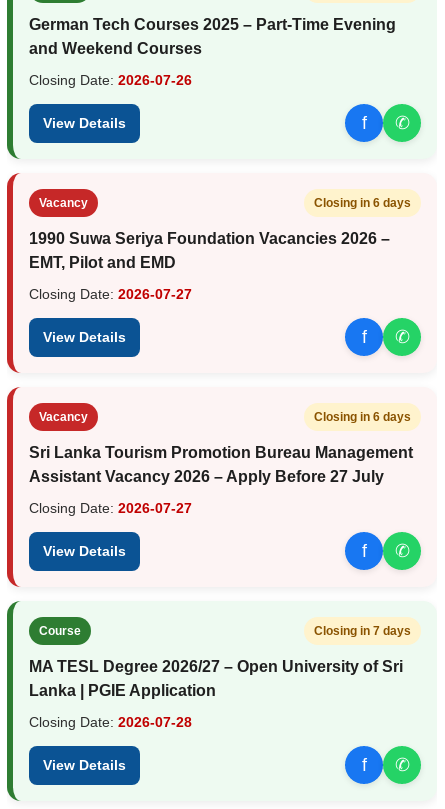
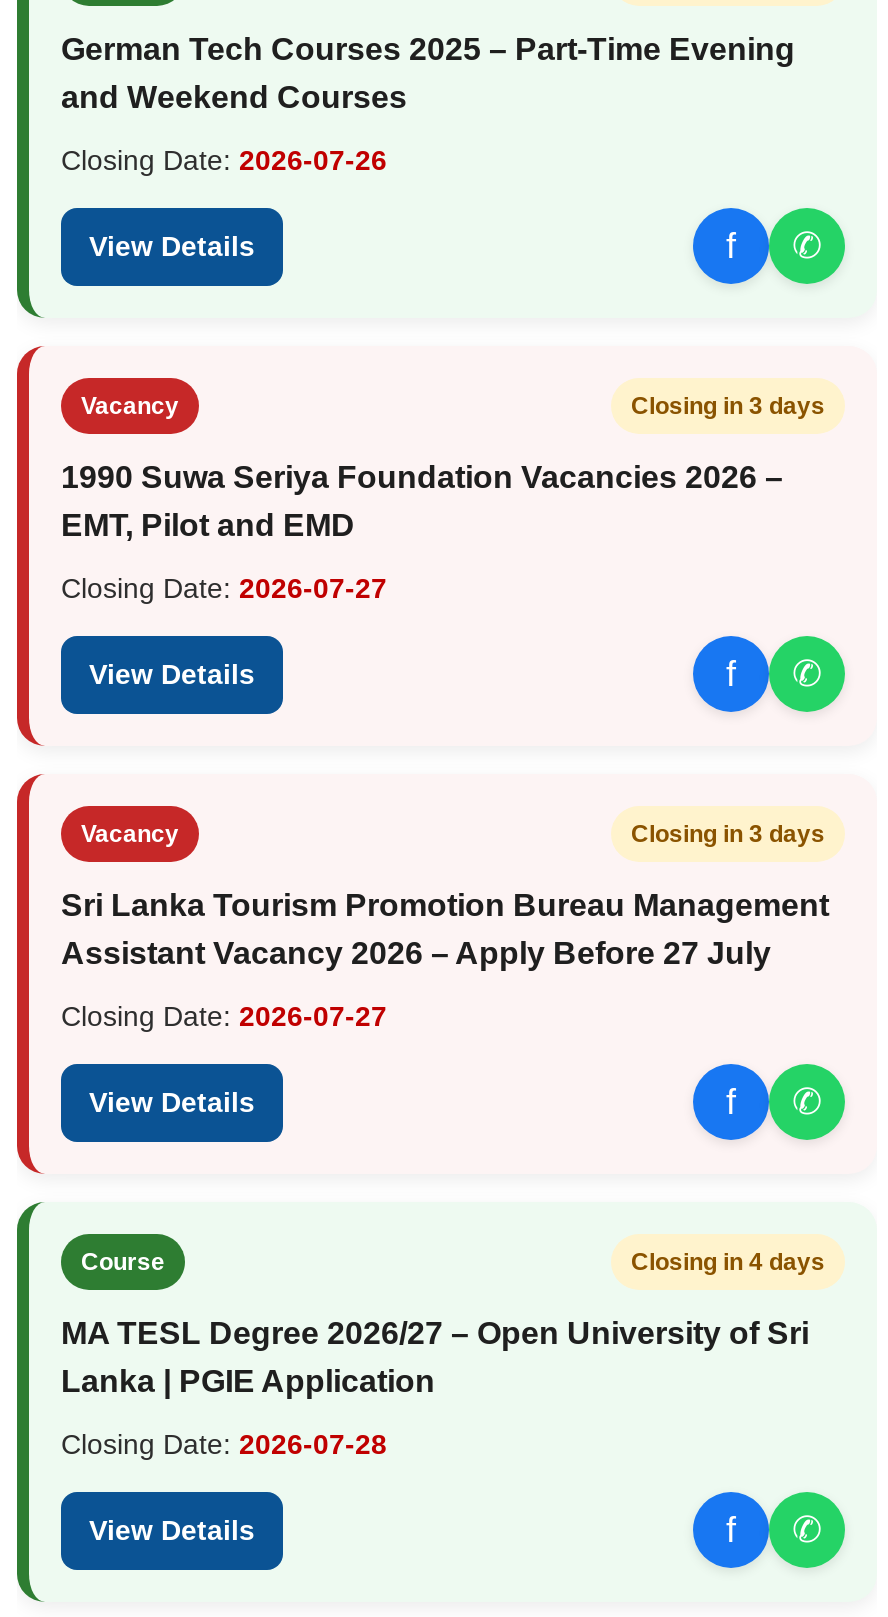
[314,196,411,210] Closing in 6 days -> [631,391,825,419] Closing in 3 days
[314,410,411,424] Closing in 6 days -> [631,819,825,847] Closing in 3 days
[314,624,411,638] Closing in 7 days -> [631,1247,825,1275] Closing in 4 days

